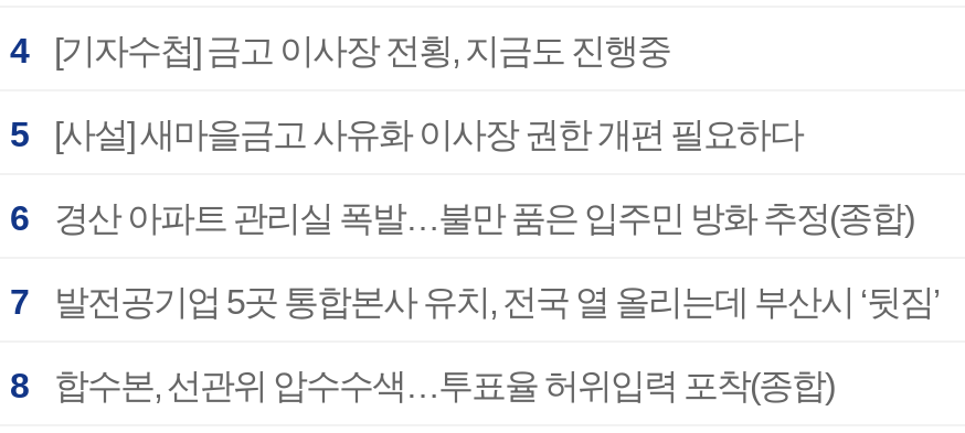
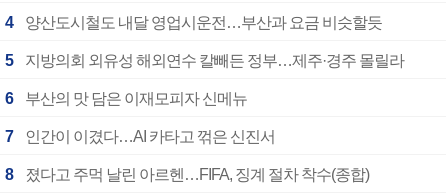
[54,32,670,69] [기자수첩] 금고 이사장 전횡, 지금도 진행중 -> [25,14,382,31] 양산도시철도 내달 영업시운전…부산과 요금 비슷할듯
[54,116,803,153] [사설] 새마을금고 사유화 이사장 권한 개편 필요하다 -> [25,52,404,69] 지방의회 외유성 해외연수 칼빼든 정부…제주·경주 몰릴라
[54,199,913,237] 경산 아파트 관리실 폭발…불만 품은 입주민 방화 추정(종합) -> [25,90,247,107] 부산의 맛 담은 이재모피자 신메뉴
[54,283,940,321] 발전공기업 5곳 통합본사 유치, 전국 열 올리는데 부산시 ‘뒷짐’ -> [25,128,275,145] 인간이 이겼다…AI 카타고 꺾은 신진서
[54,367,834,404] 합수본, 선관위 압수수색…투표율 허위입력 포착(종합) -> [25,166,369,183] 졌다고 주먹 날린 아르헨…FIFA, 징계 절차 착수(종합)

